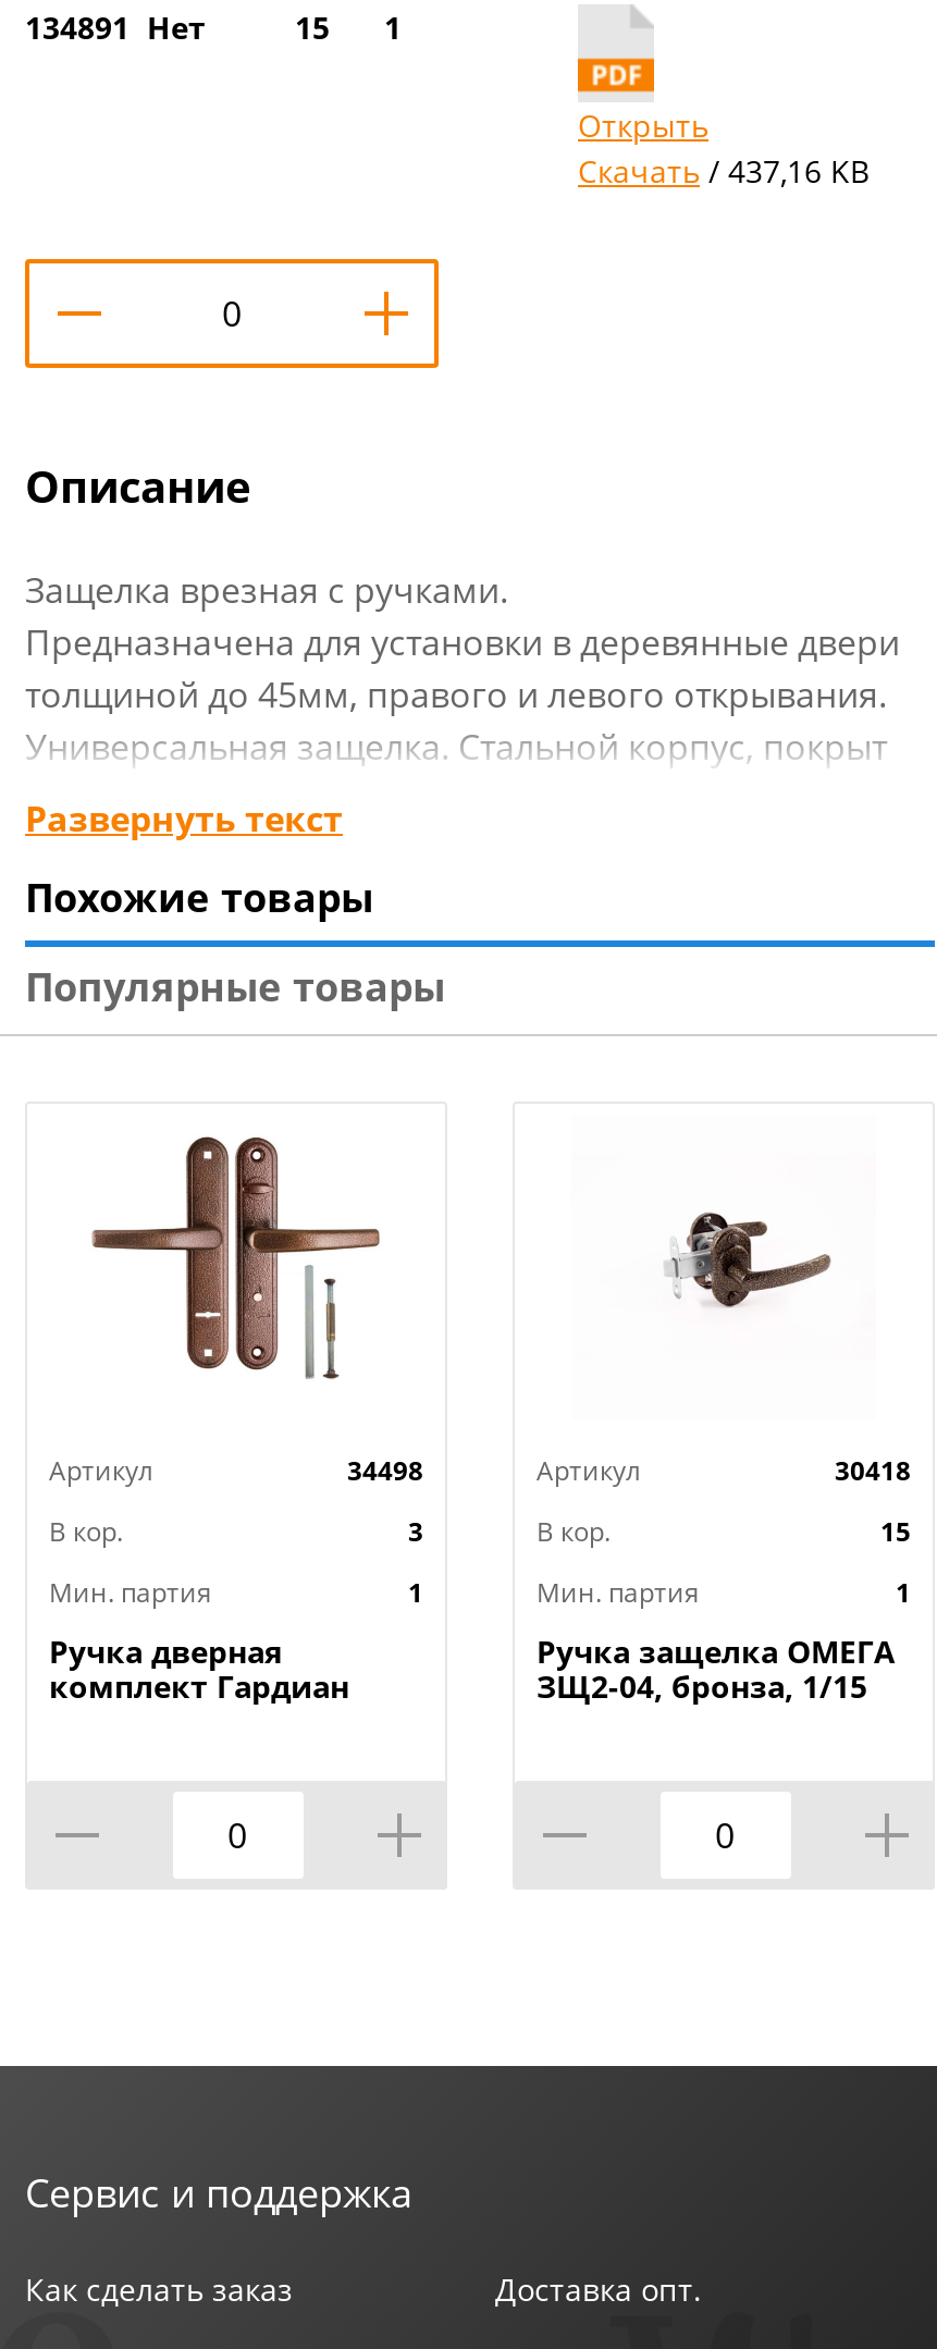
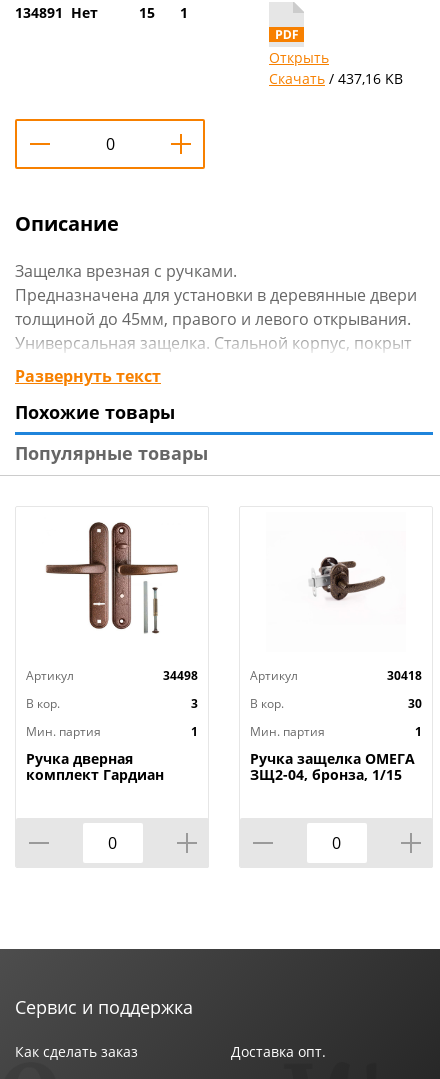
[880,1513,911,1550] 15 -> [408,695,422,712] 30

